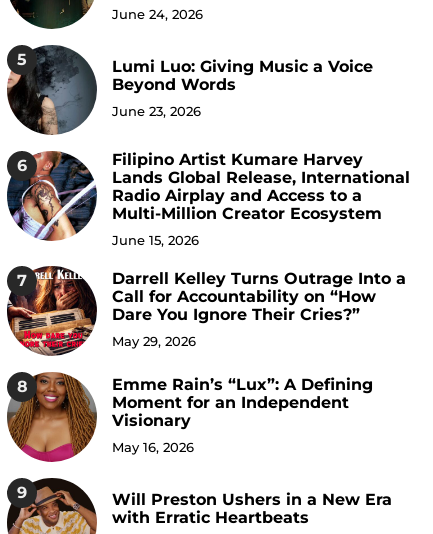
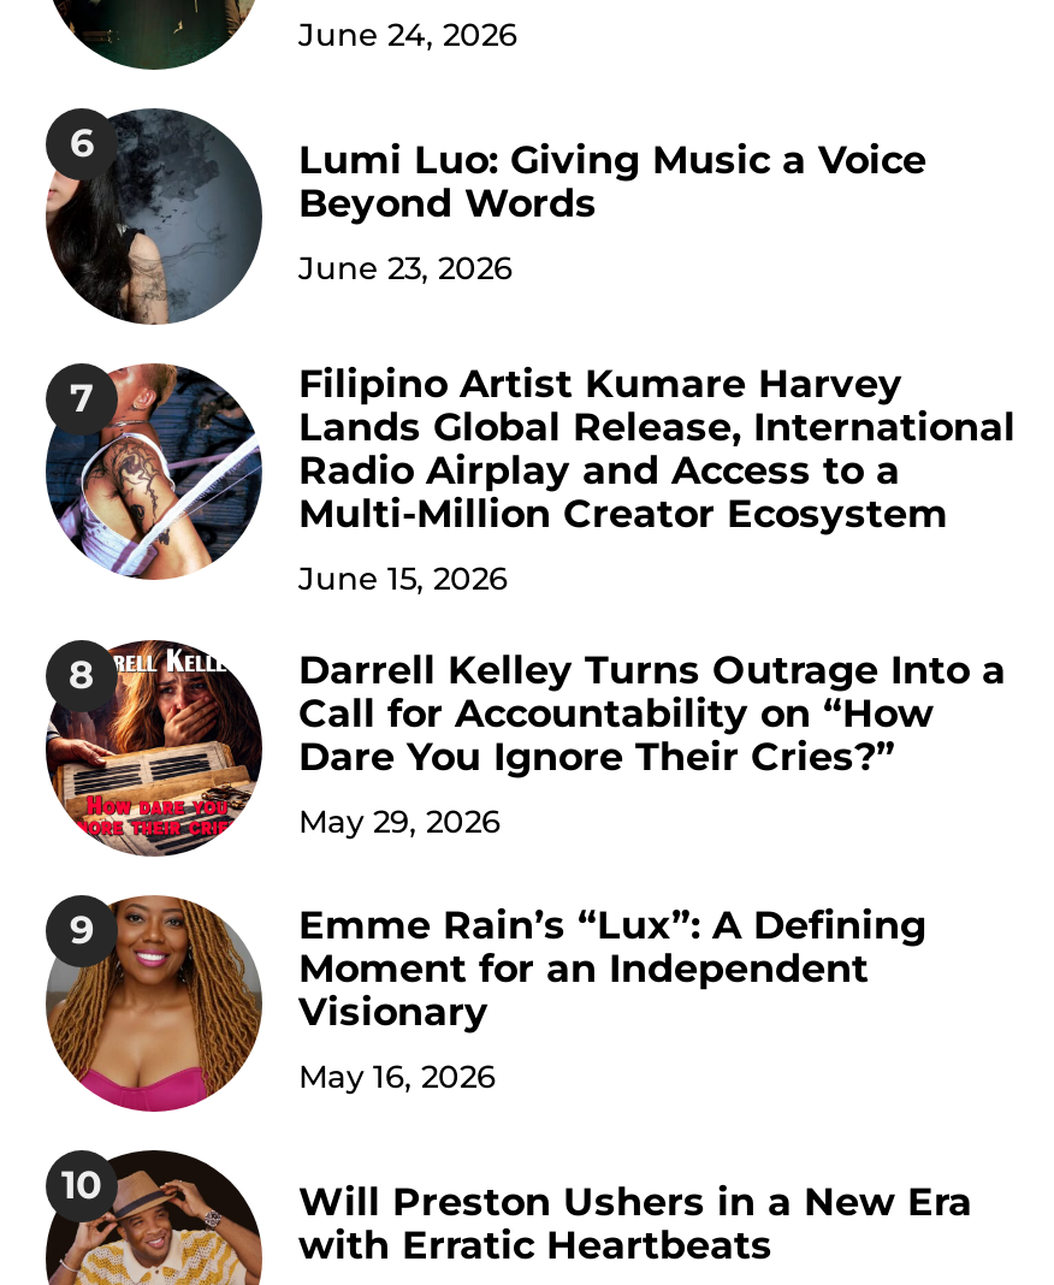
[17,50,27,69] 5 -> [70,120,94,165] 6
[17,156,27,175] 6 -> [70,375,94,420] 7
[17,271,27,290] 7 -> [69,651,95,697] 8
[16,377,27,396] 8 -> [70,906,94,952] 9
[17,483,27,502] 9 -> [61,1162,102,1207] 10

